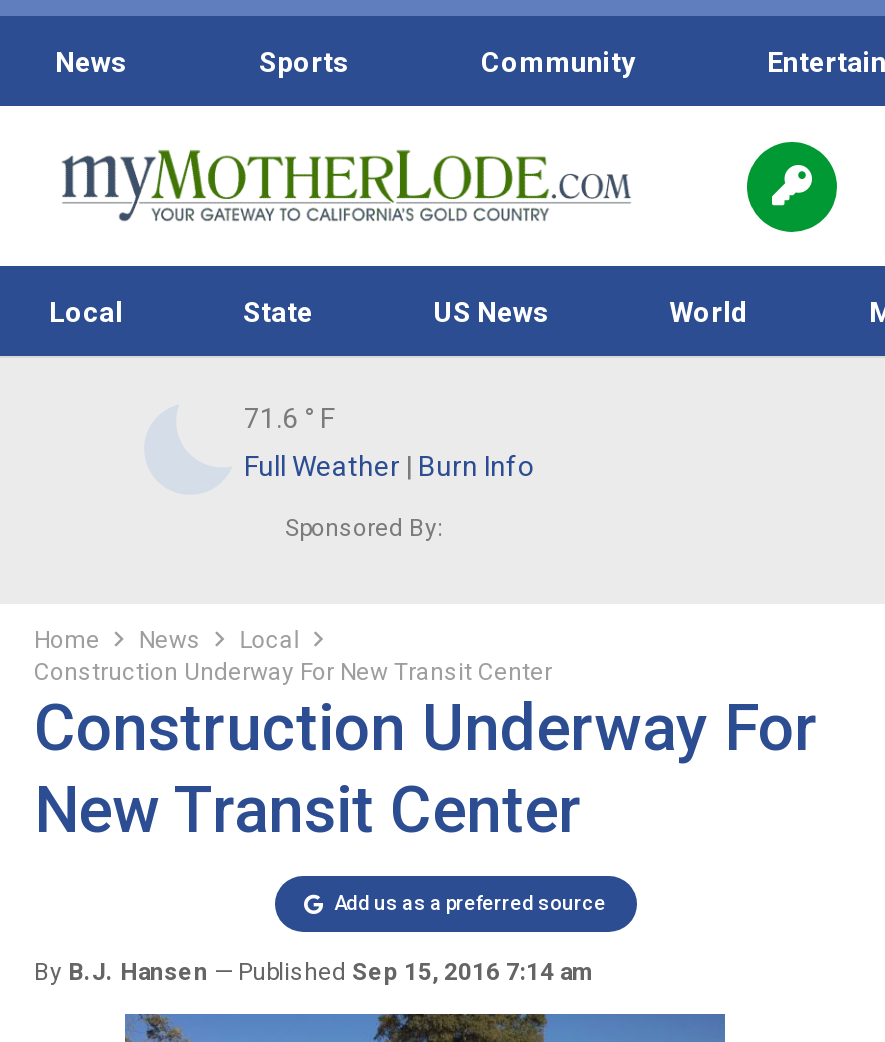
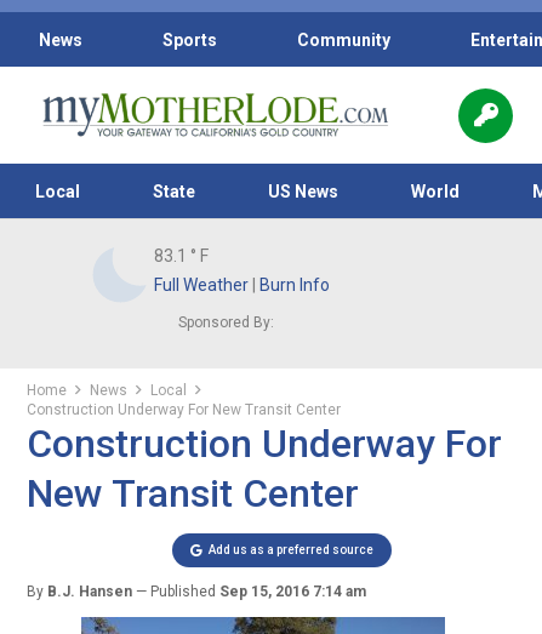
[244,402,334,434] 71.6 ° F -> [153,246,208,265] 83.1 ° F

